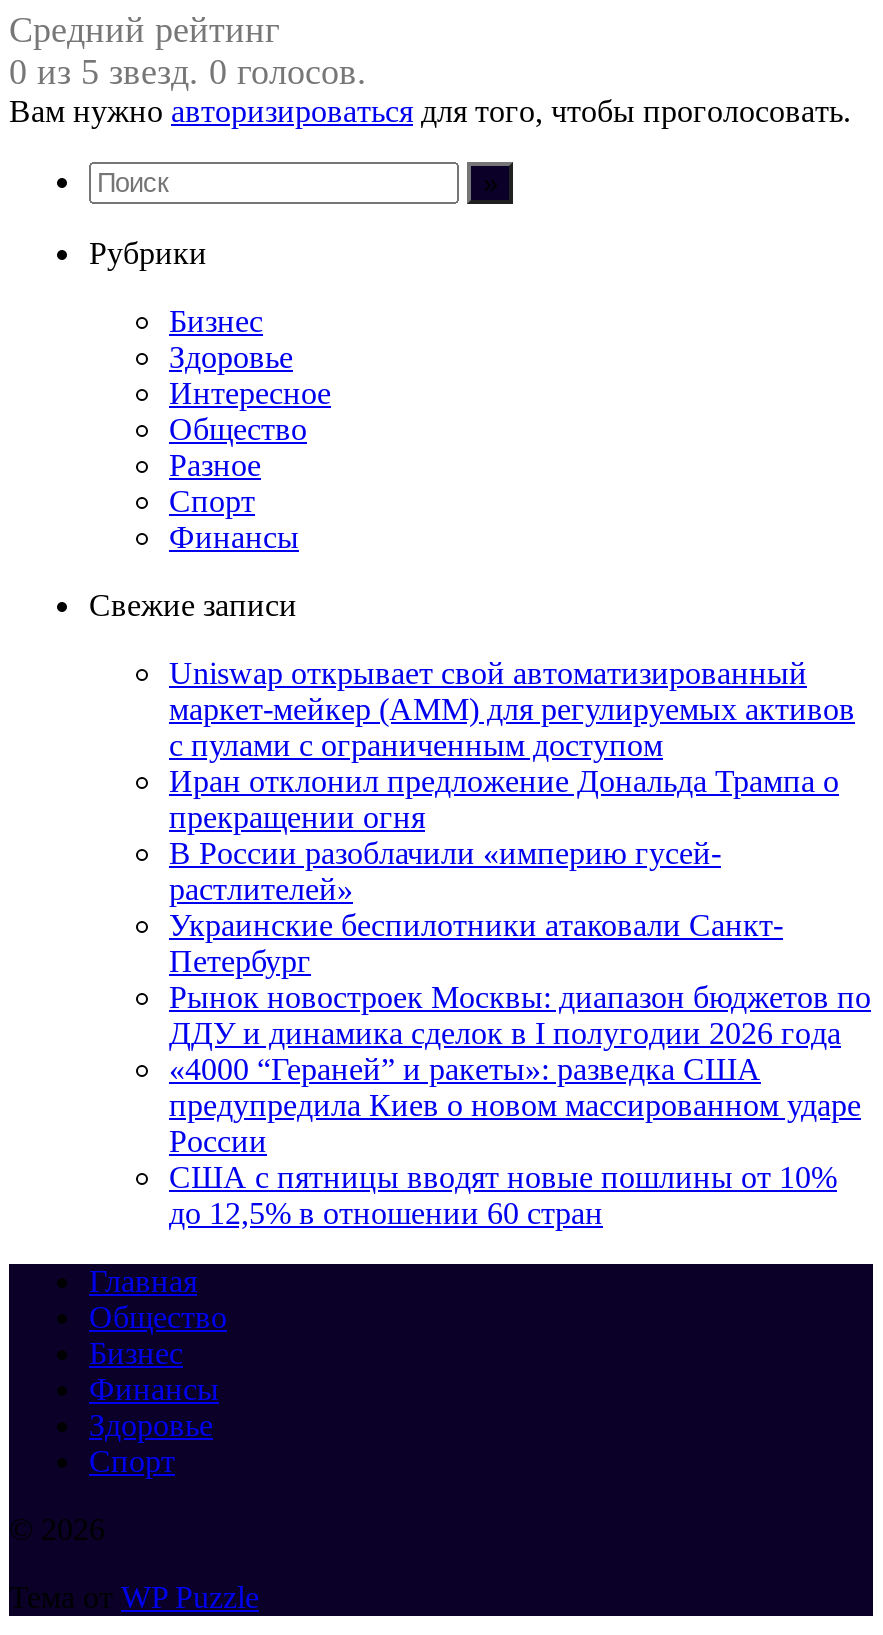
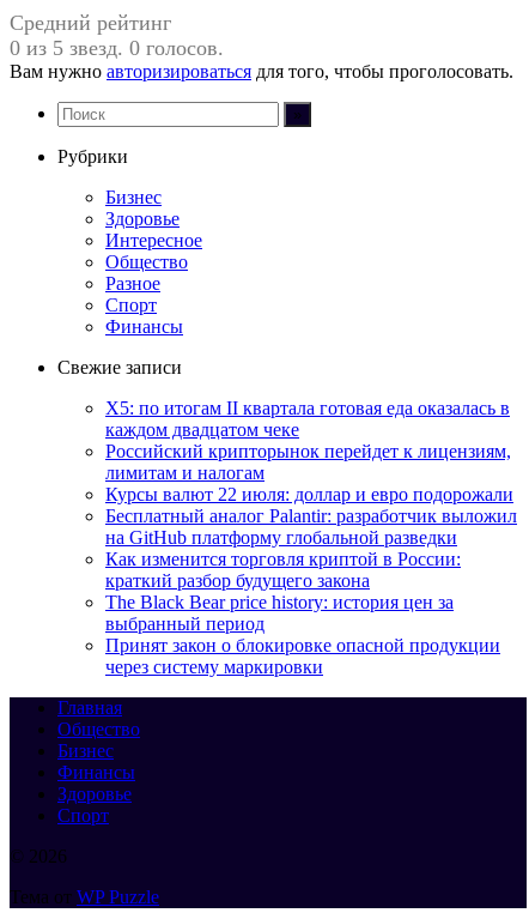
[169,656,871,1230] Uniswap открывает свой автоматизированный | маркет-мейкер (AMM) для регулируемых активов | с пулами с ограниченным доступом | Иран отклонил предложение Дональда Трампа о | прекращении огня | В России разоблачили «империю гусей- | растлителей» | Украинские беспилотники атаковали Санкт- | Петербург | Рынок новостроек Москвы: диапазон бюджетов по | ДДУ и динамика сделок в I полугодии 2026 года | «4000 “Гераней” и ракеты»: разведка США | предупредила Киев о новом массированном ударе | России | США с пятницы вводят новые пошлины от 10% | до 12,5% в отношении 60 стран -> [105,398,517,677] X5: по итогам II квартала готовая еда оказалась в | каждом двадцатом чеке | Российский крипторынок перейдет к лицензиям, | лимитам и налогам | Курсы валют 22 июля: доллар и евро подорожали | Бесплатный аналог Palantir: разработчик выложил | на GitHub платформу глобальной разведки | Как изменится торговля криптой в России: | краткий разбор будущего закона | The Black Bear price history: история цен за | выбранный период | Принят закон о блокировке опасной продукции | через систему маркировки

